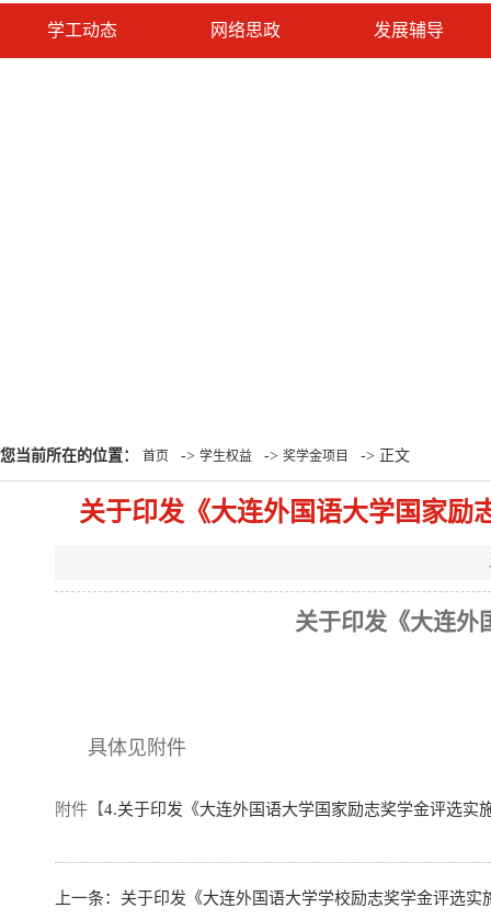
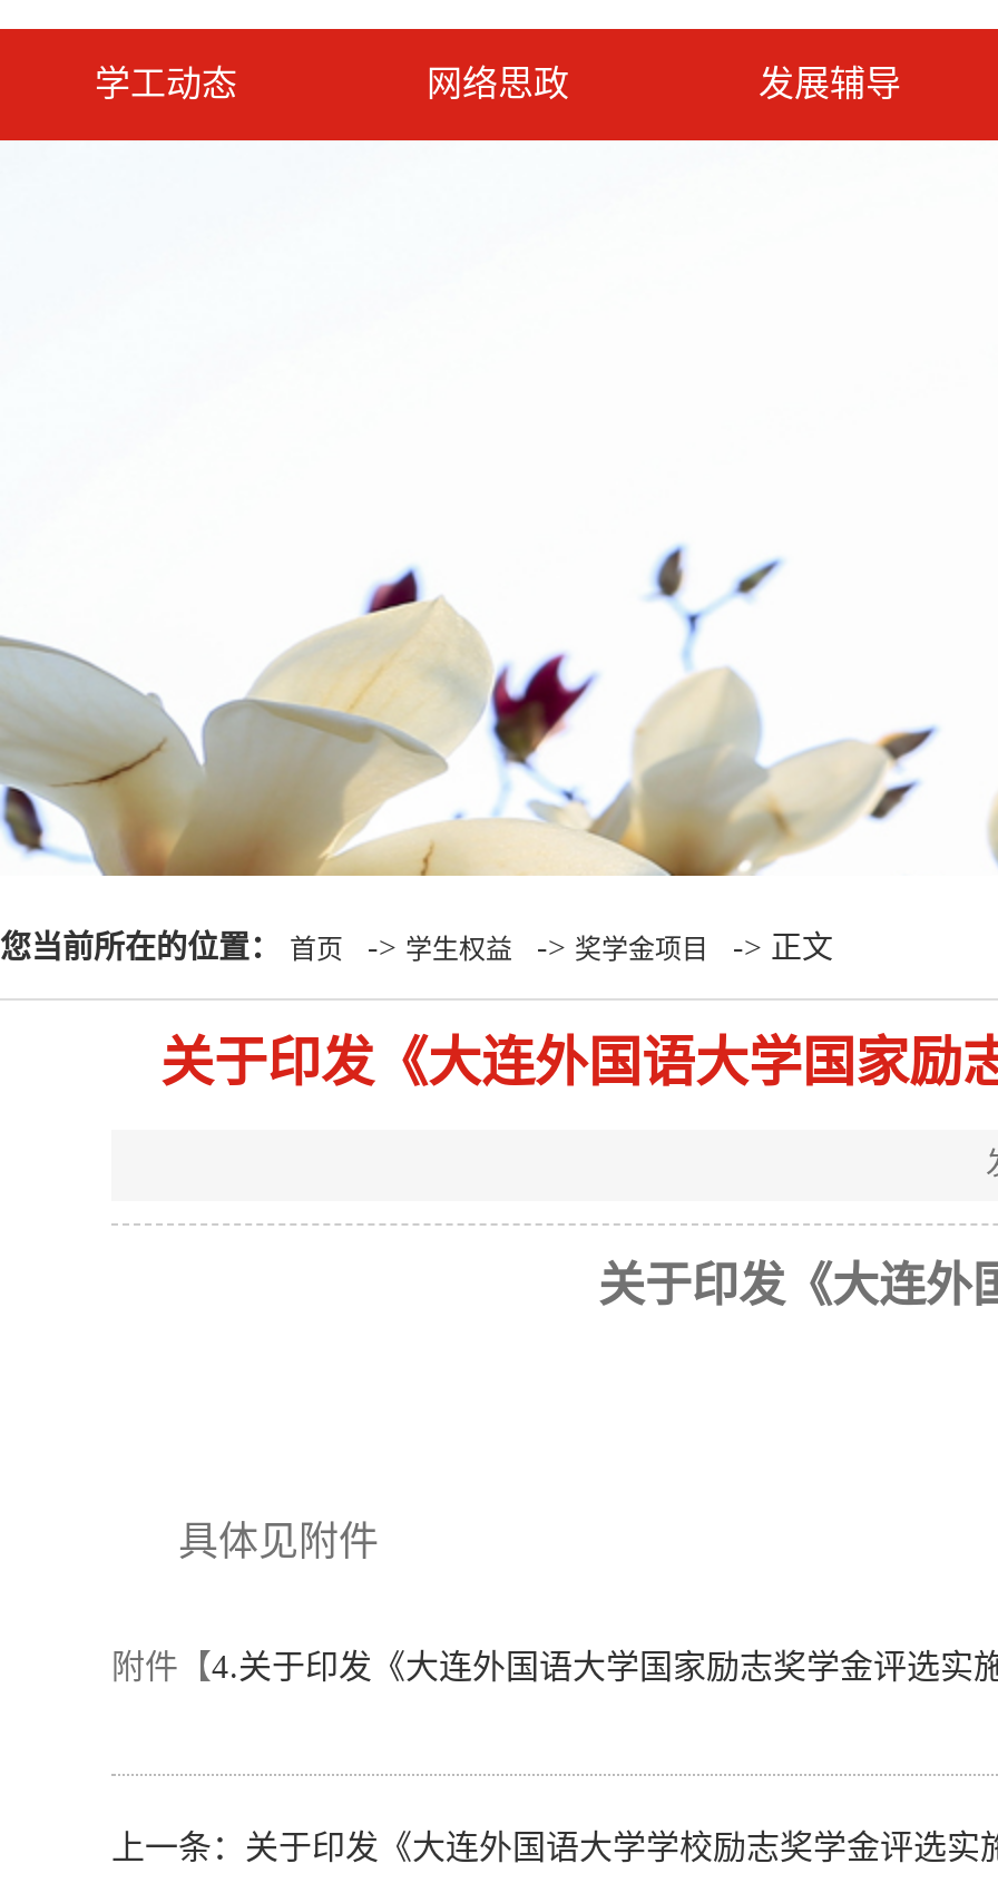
none -> [7,544,938,878] [image]

